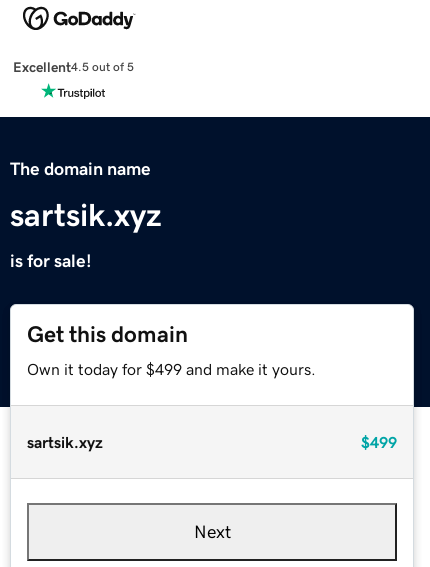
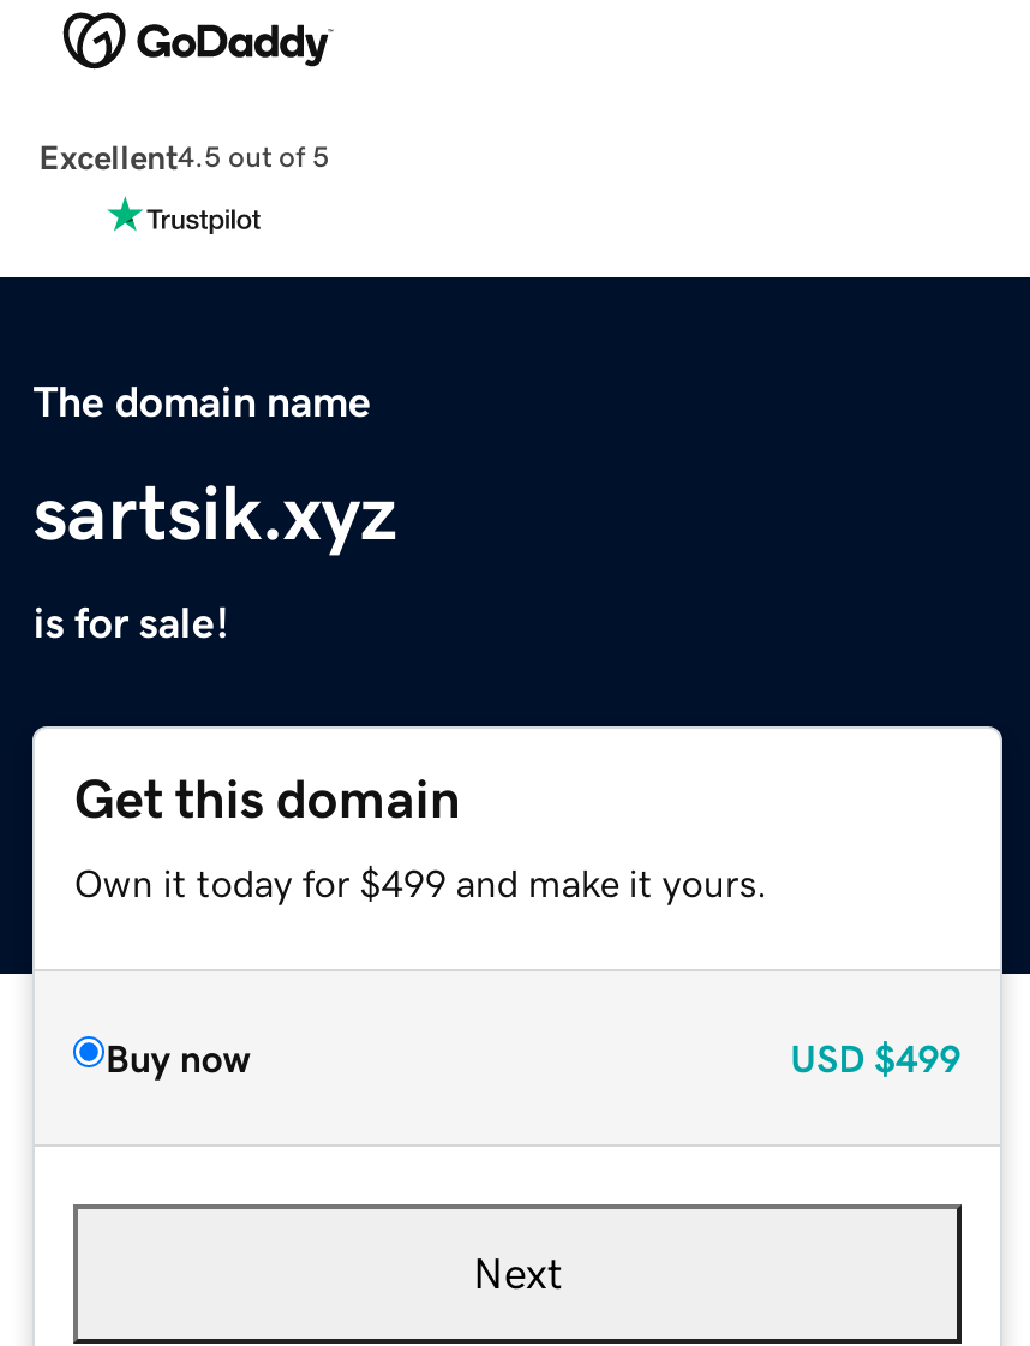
[27,434,397,450] sartsik.xyz | $499 -> [105,1038,961,1076] Buy now | USD $499

